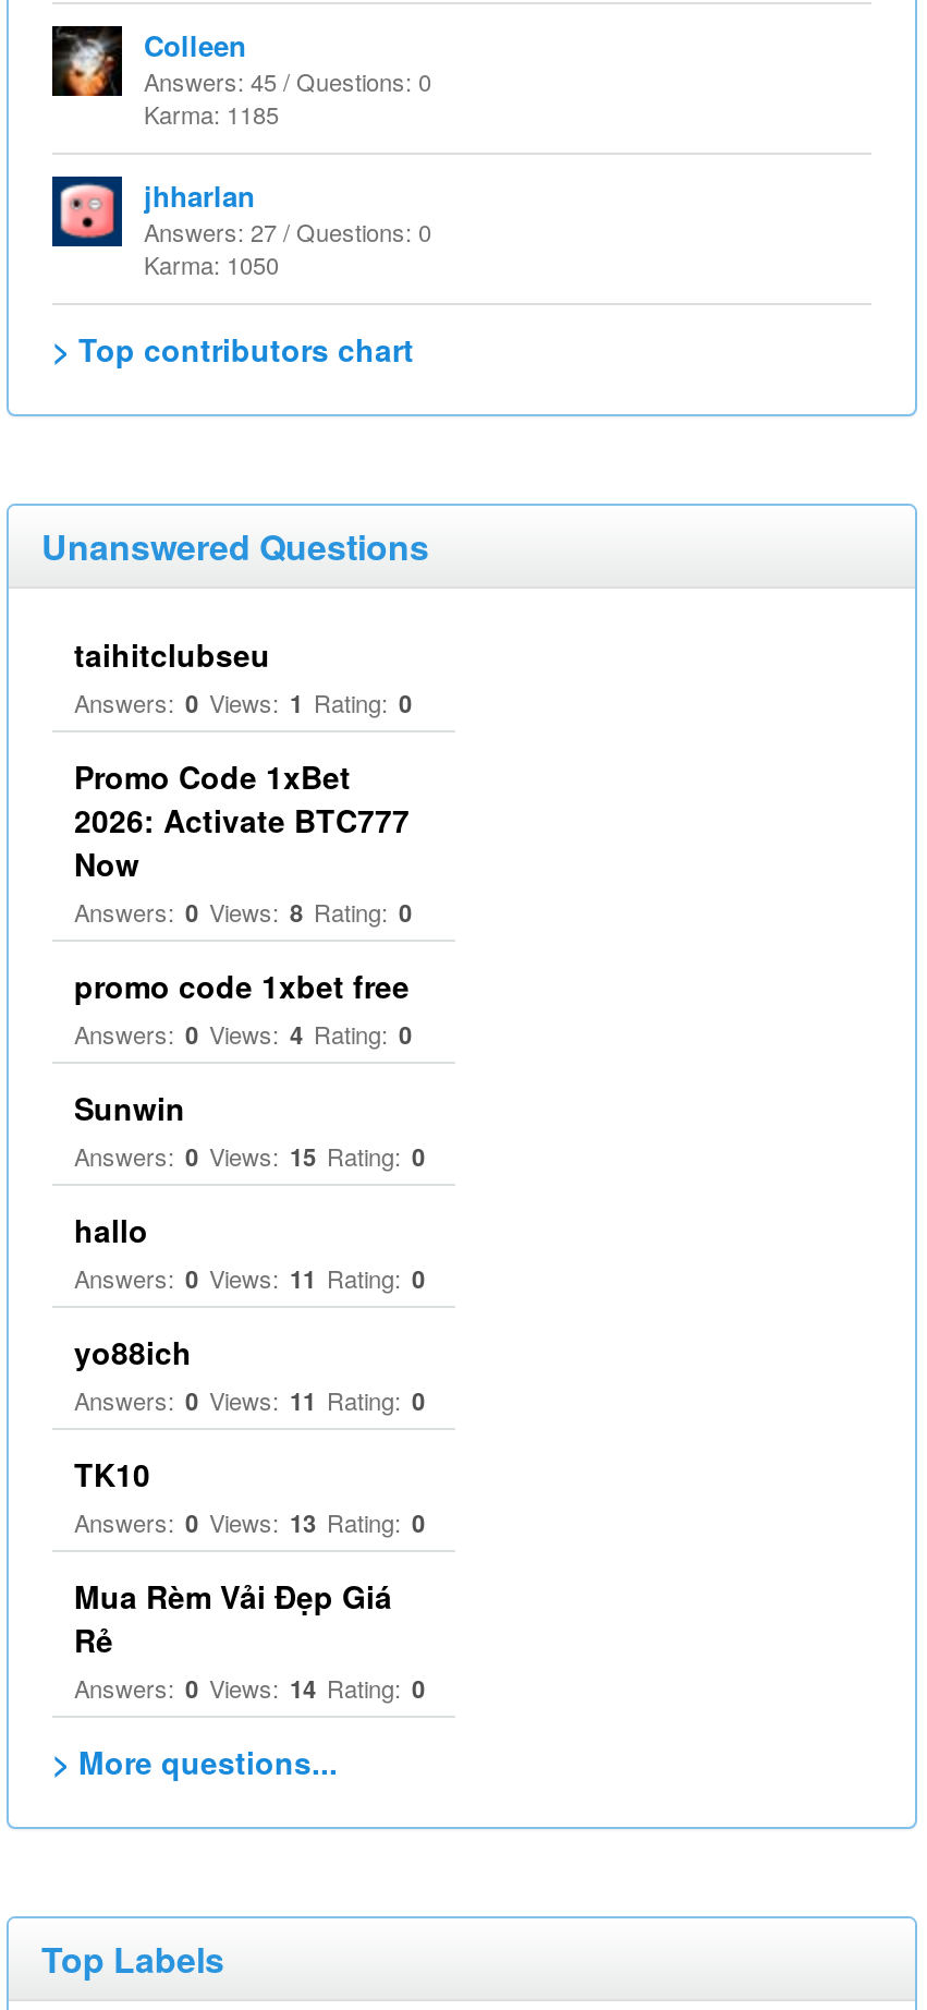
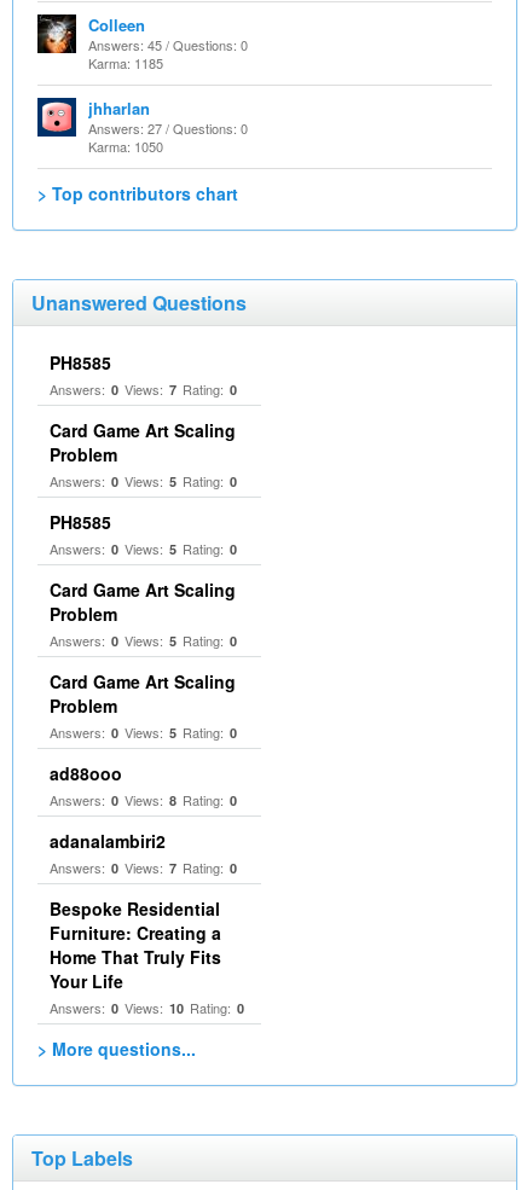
[74,632,412,885] taihitclubseu | Answers: 0 Views: 1 Rating: 0 | Promo Code 1xBet | 2026: Activate BTC777 | Now -> [50,350,237,785] PH8585 | Answers: 0 Views: 7 Rating: 0 | Card Game Art Scaling | Problem | Answers: 0 Views: 5 Rating: 0 | PH8585 | Answers: 0 Views: 5 Rating: 0 | Card Game Art Scaling | Problem | Answers: 0 Views: 5 Rating: 0 | Card Game Art Scaling | Problem | Answers: 0 Views: 5 Rating: 0 | ad88ooo
moved [74,894,412,929] -> [50,790,237,809]: Answers: 0 Views: 8 Rating: 0
[74,964,425,1705] promo code 1xbet free | Answers: 0 Views: 4 Rating: 0 | Sunwin | Answers: 0 Views: 15 Rating: 0 | hallo | Answers: 0 Views: 11 Rating: 0 | yo88ich | Answers: 0 Views: 11 Rating: 0 | TK10 | Answers: 0 Views: 13 Rating: 0 | Mua Rèm Vải Đẹp Giá | Rẻ | Answers: 0 Views: 14 Rating: 0 -> [50,829,244,1017] adanalambiri2 | Answers: 0 Views: 7 Rating: 0 | Bespoke Residential | Furniture: Creating a | Home That Truly Fits | Your Life | Answers: 0 Views: 10 Rating: 0

